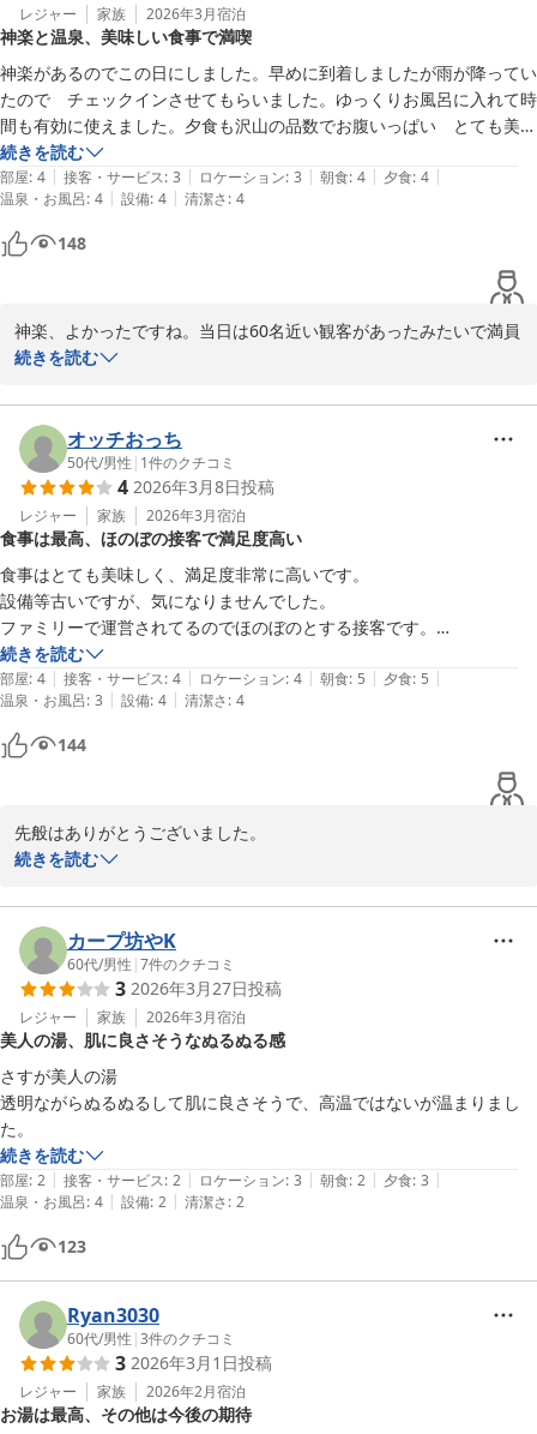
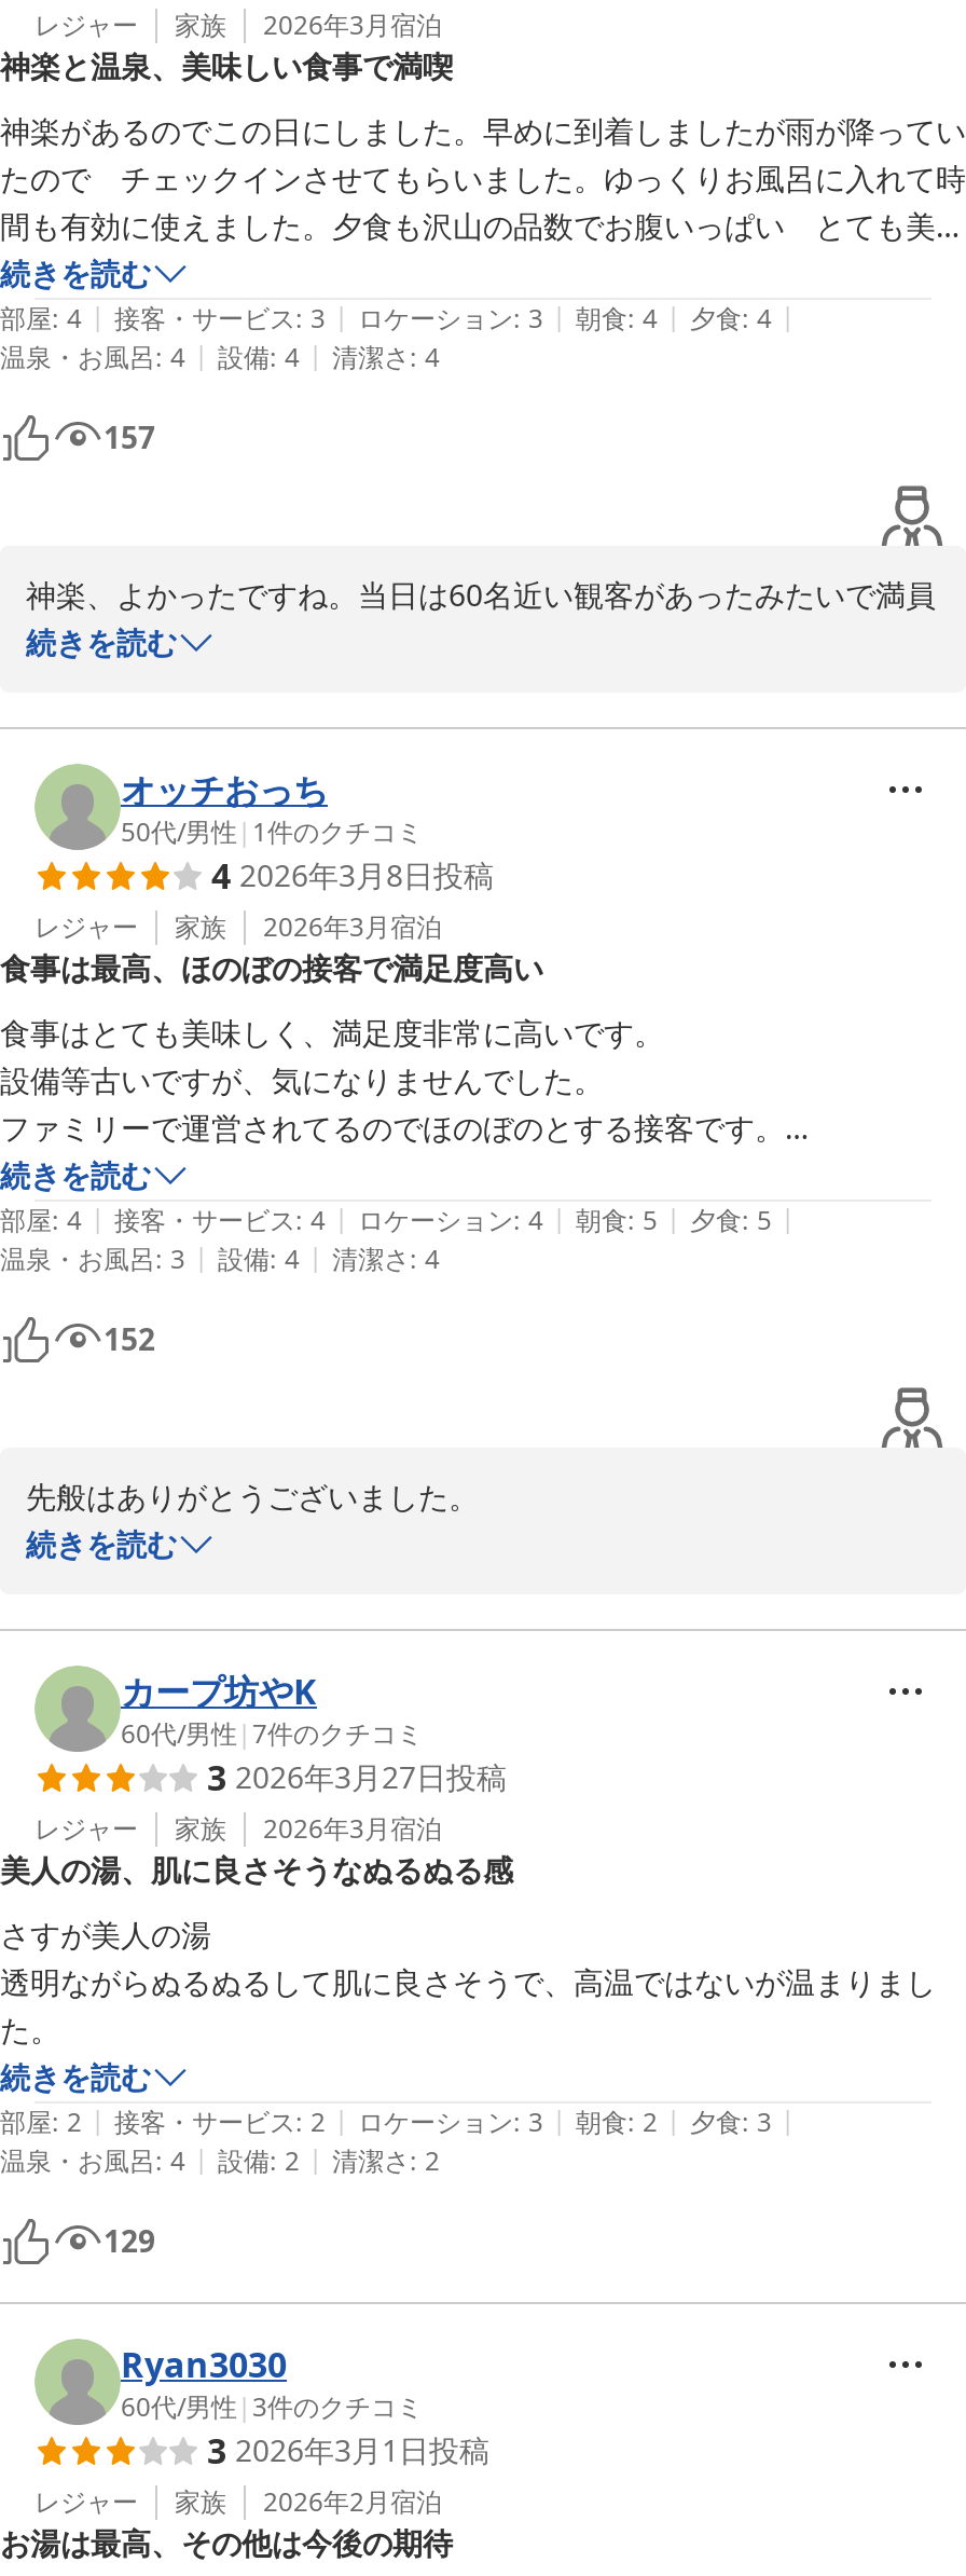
[58,232,86,254] 148 -> [103,416,155,457] 157
[58,733,86,756] 144 -> [103,1318,155,1359] 152
[58,1235,86,1258] 123 -> [103,2220,155,2261] 129

